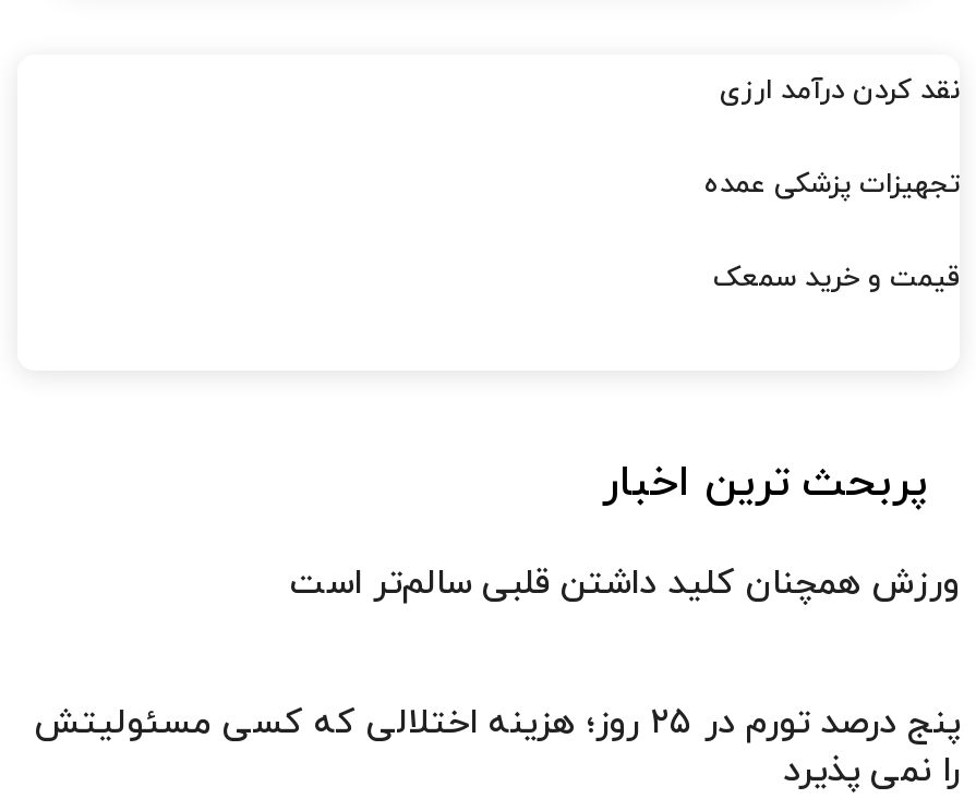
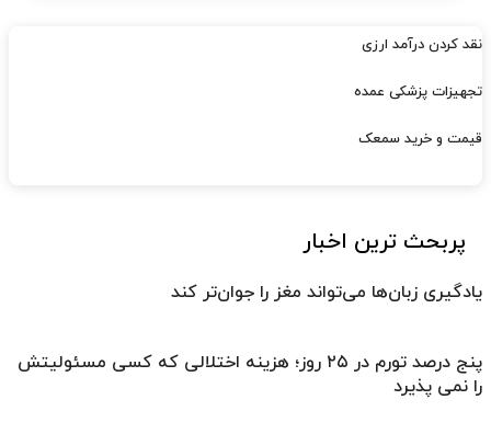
[290,561,960,609] ورزش همچنان کلید داشتن قلبی سالم‌تر است -> [171,281,482,305] یادگیری زبان‌ها می‌تواند مغز را جوان‌تر کند

